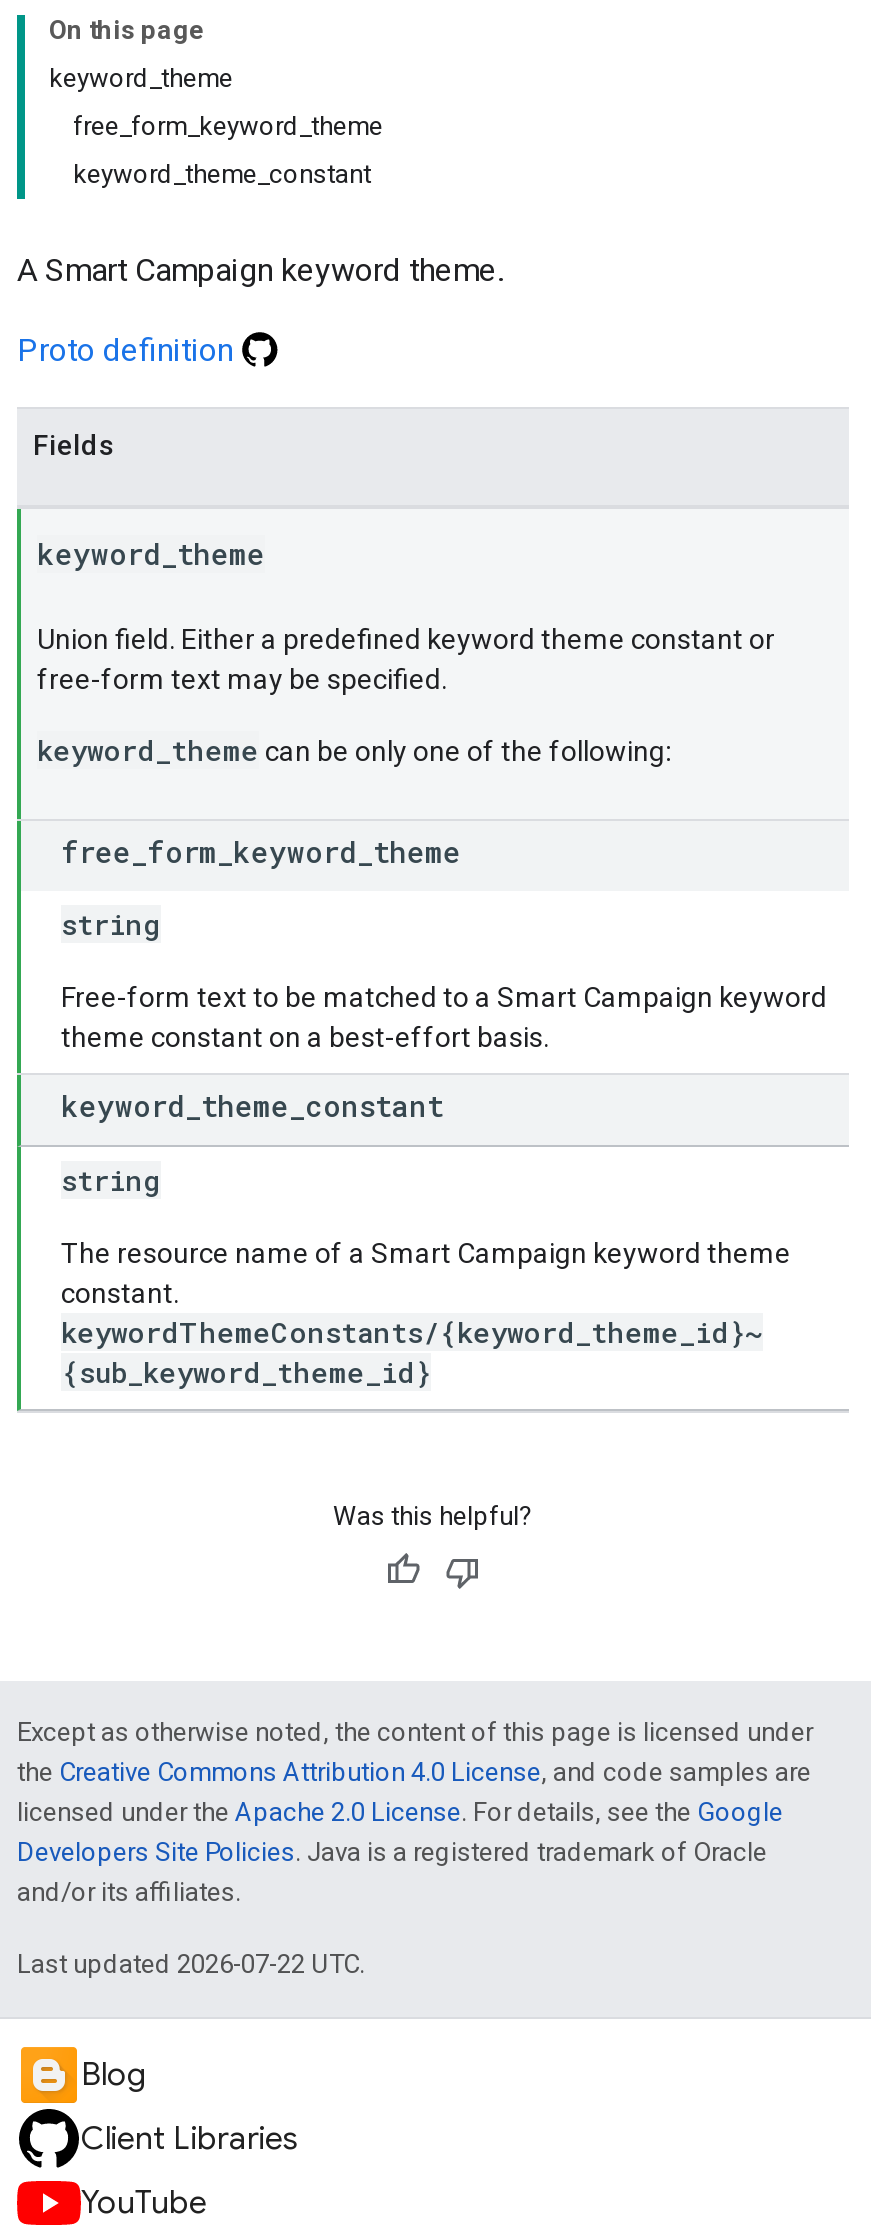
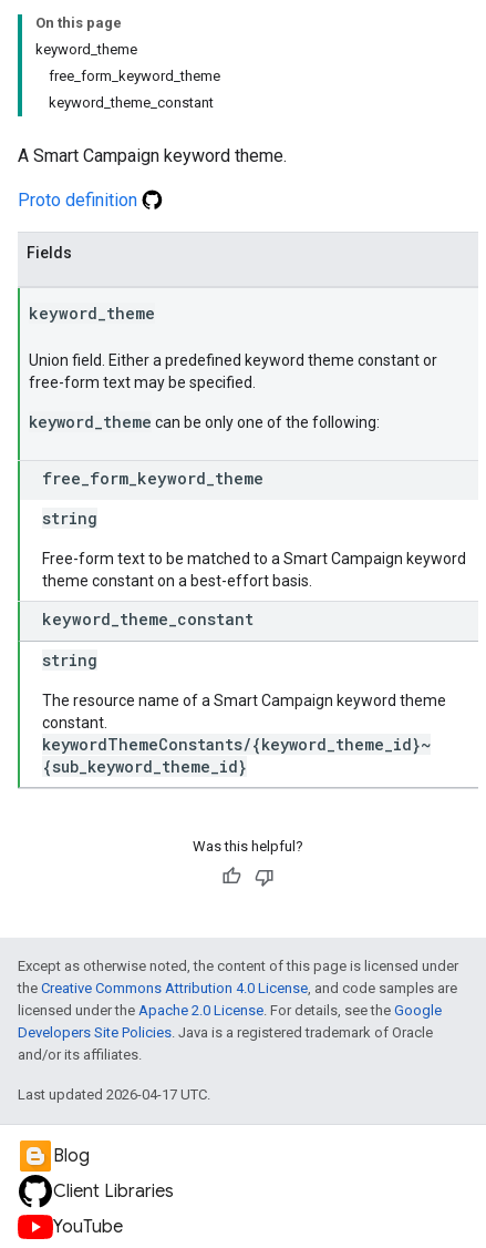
[17,1949,365,1979] Last updated 2026-07-22 UTC. -> [18,1086,210,1103] Last updated 2026-04-17 UTC.

